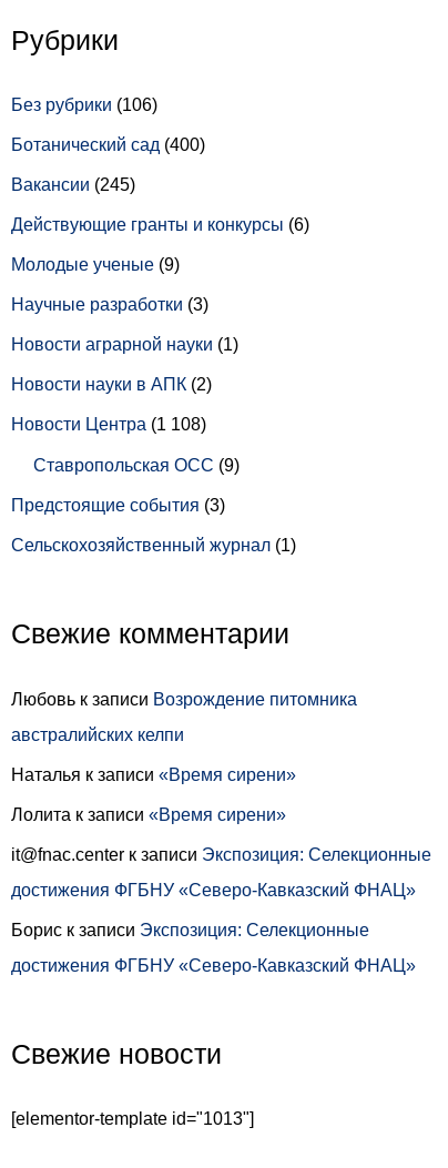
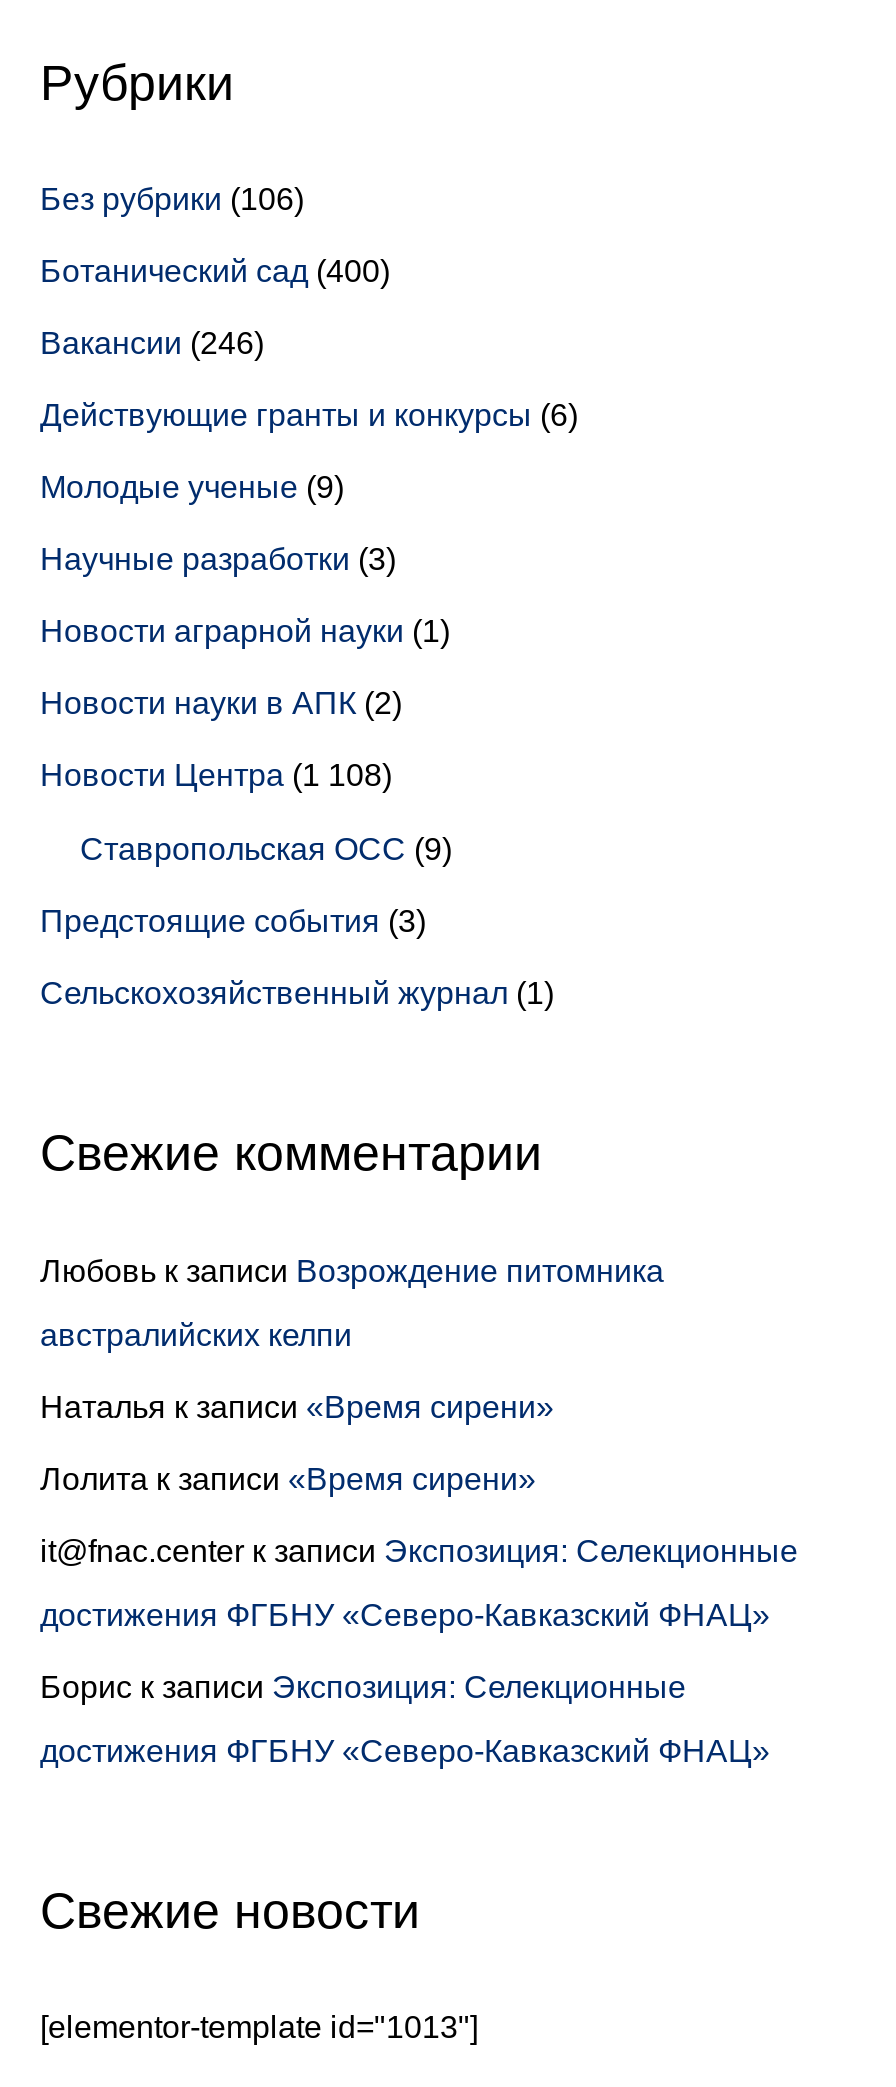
[11,176,135,194] Вакансии (245) -> [40,327,264,361] Вакансии (246)

